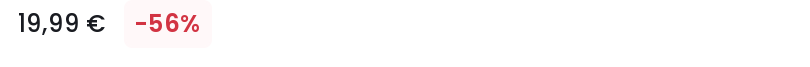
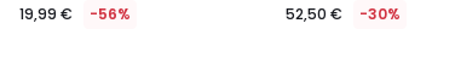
none -> [286,4,401,24] 52,50 € | -30%

